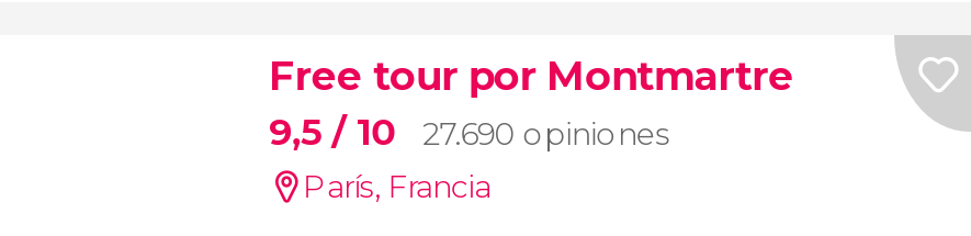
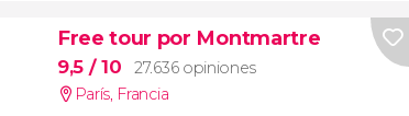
[269,111,670,155] 9,5 / 10 27.690 opiniones -> [57,56,256,78] 9,5 / 10 27.636 opiniones

